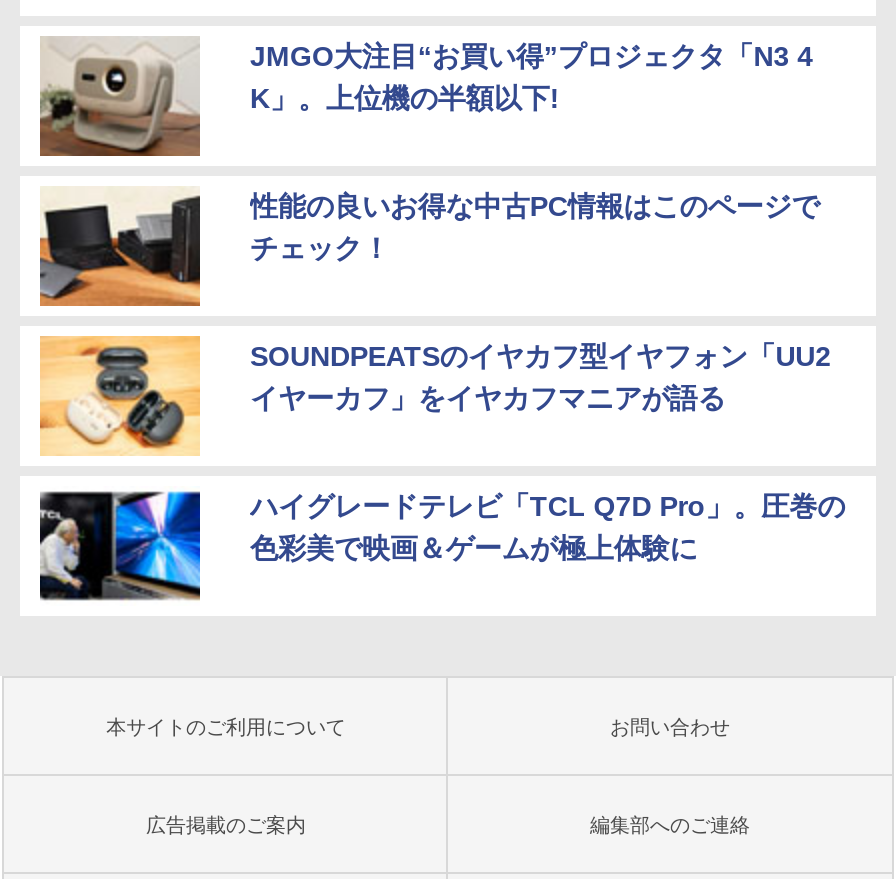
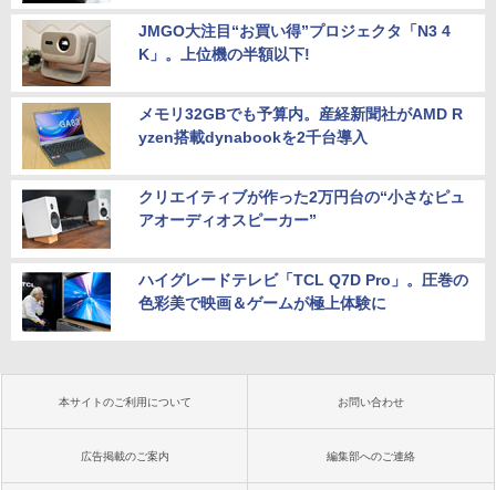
[38,188,819,306] [image] | 性能の良いお得な中古PC情報はこのページで | チェック！ -> [22,103,462,169] [image] | メモリ32GBでも予算内。産経新聞社がAMD R | yzen搭載dynabookを2千台導入
[38,334,831,456] [image] | SOUNDPEATSのイヤカフ型イヤフォン「UU2 | イヤーカフ」をイヤカフマニアが語る -> [21,186,465,251] [image] | クリエイティブが作った2万円台の“小さなピュ | アオーディオスピーカー”

